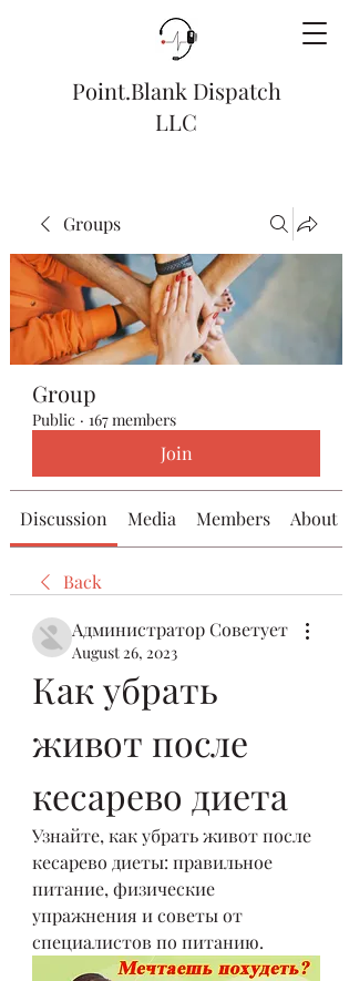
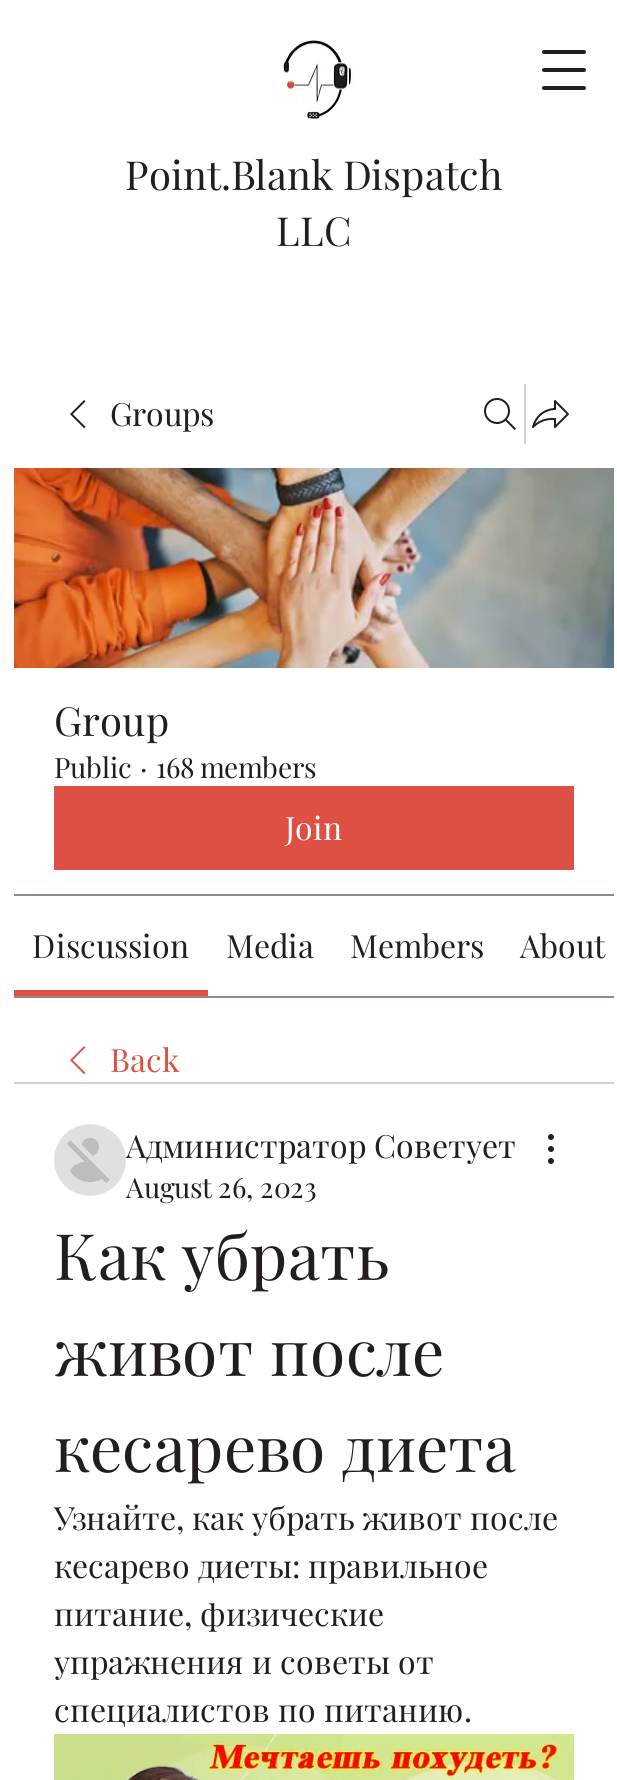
[32,409,176,430] Public · 167 members -> [54,748,316,786] Public · 168 members

